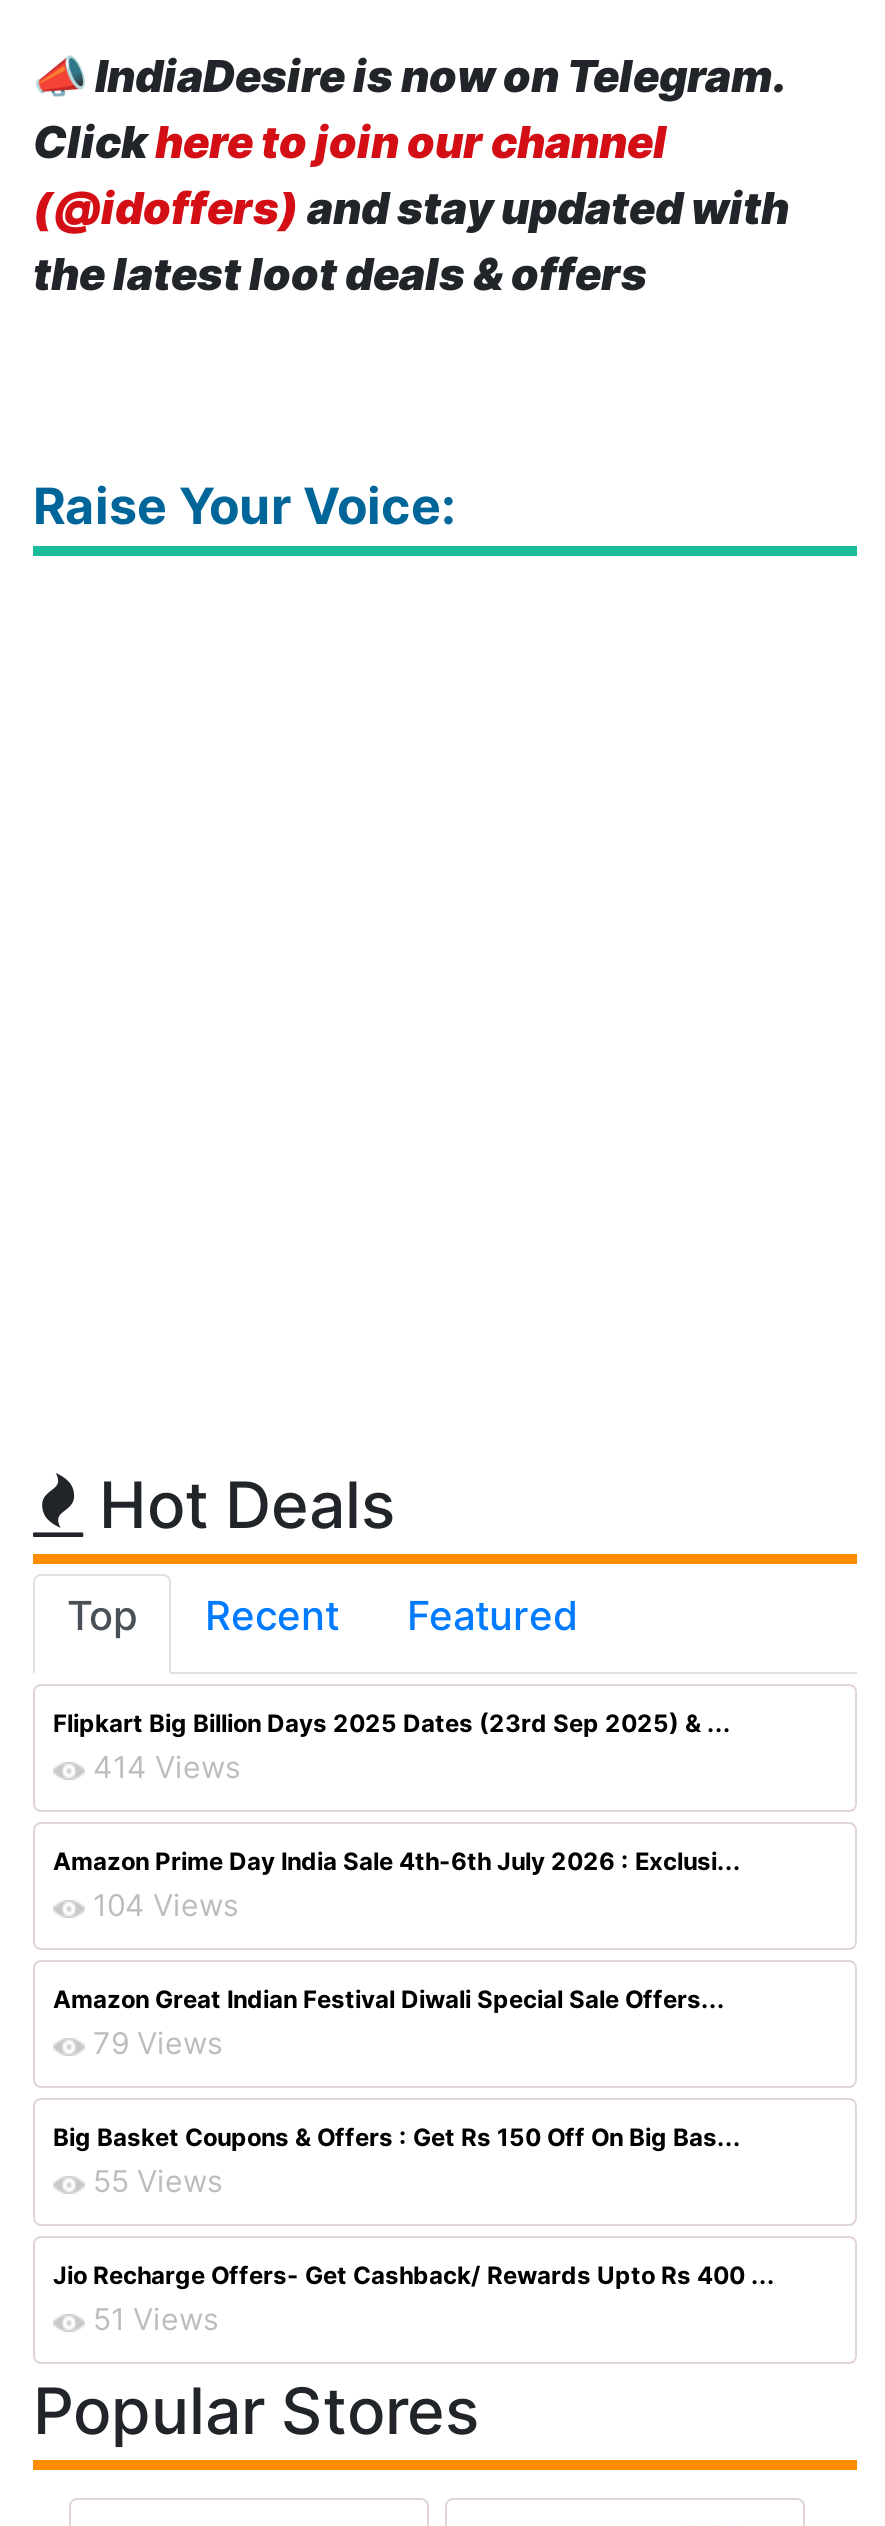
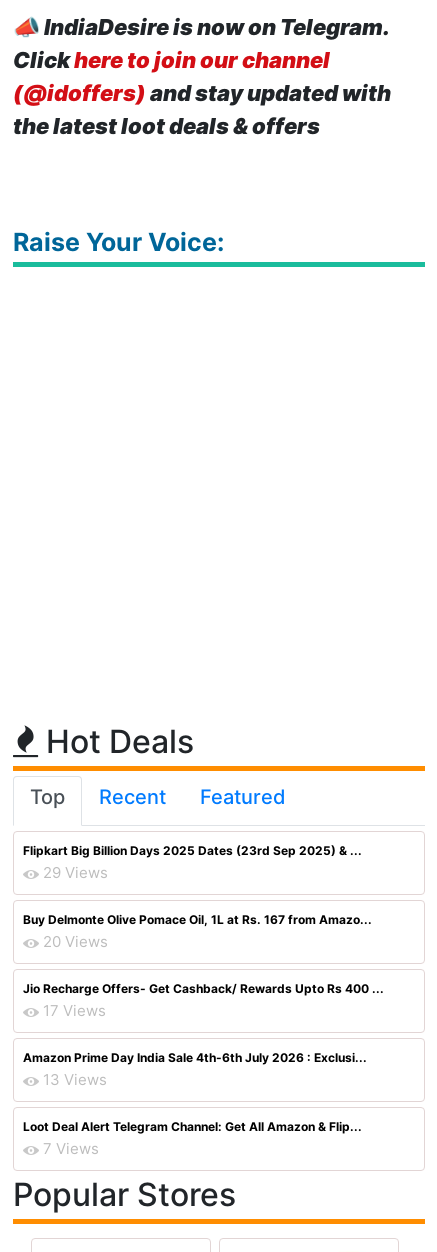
[53,1748,741,2200] 414 Views | 104 Views | Amazon Great Indian Festival Diwali Special Sale Offers... | 79 Views | Big Basket Coupons & Offers : Get Rs 150 Off On Big Bas... | 55 Views -> [23,863,372,951] 29 Views | Buy Delmonte Olive Pomace Oil, 1L at Rs. 167 from Amazo... | 20 Views
moved [53,1846,741,1876] -> [23,1050,367,1065]: Amazon Prime Day India Sale 4th-6th July 2026 : Exclusi...
moved [53,2260,775,2290] -> [23,981,384,996]: Jio Recharge Offers- Get Cashback/ Rewards Upto Rs 400 ...
[93,2300,219,2338] 51 Views -> [23,1001,362,1158] 17 Views | 13 Views | Loot Deal Alert Telegram Channel: Get All Amazon & Flip... | 7 Views

